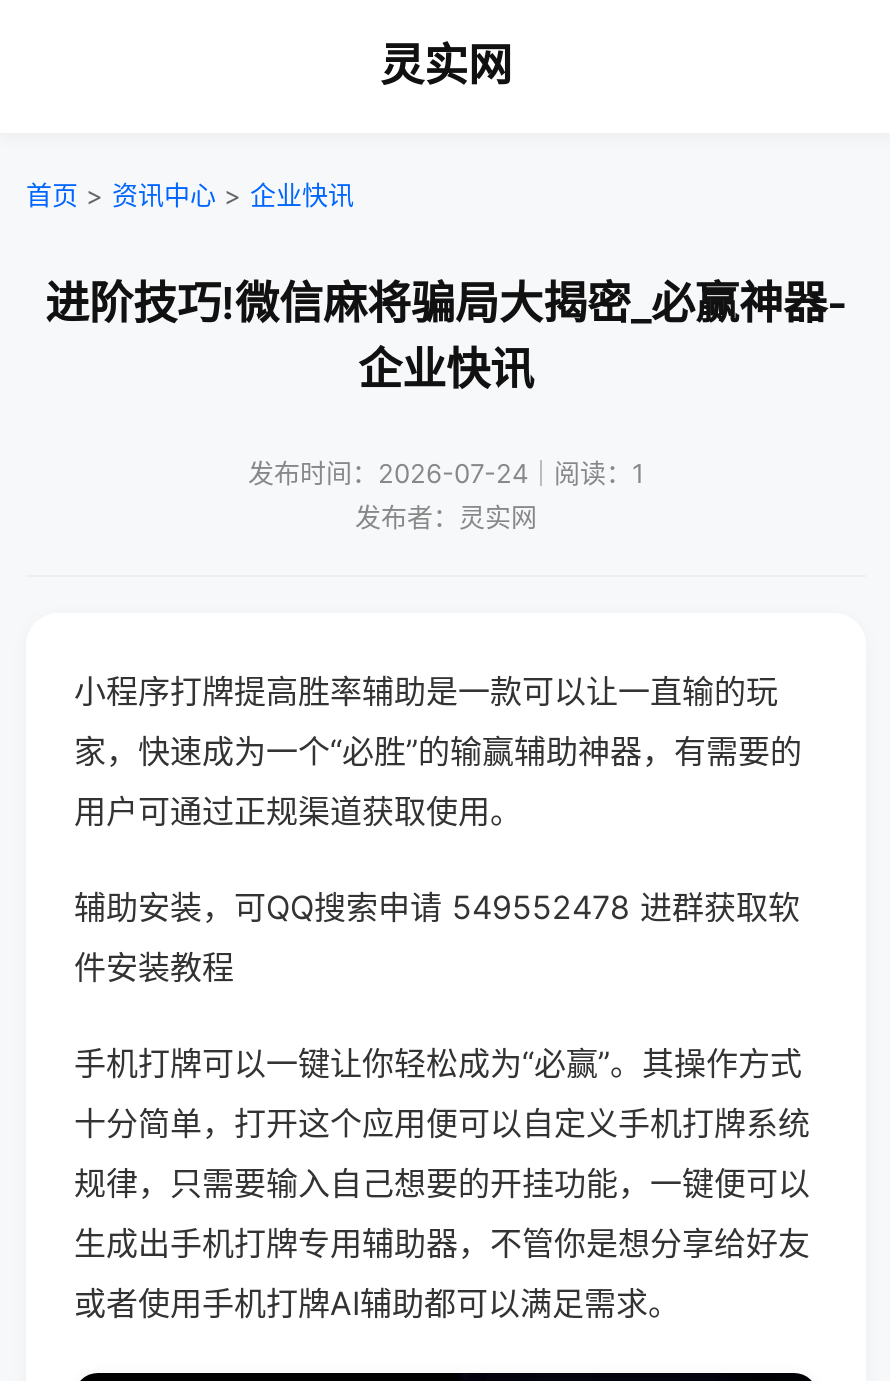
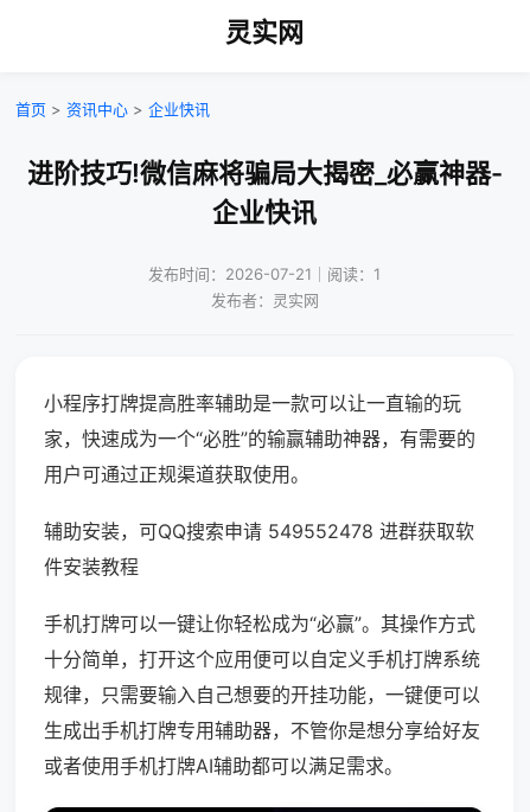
[248,457,644,489] 发布时间：2026-07-24｜阅读：1 -> [148,264,381,283] 发布时间：2026-07-21｜阅读：1

